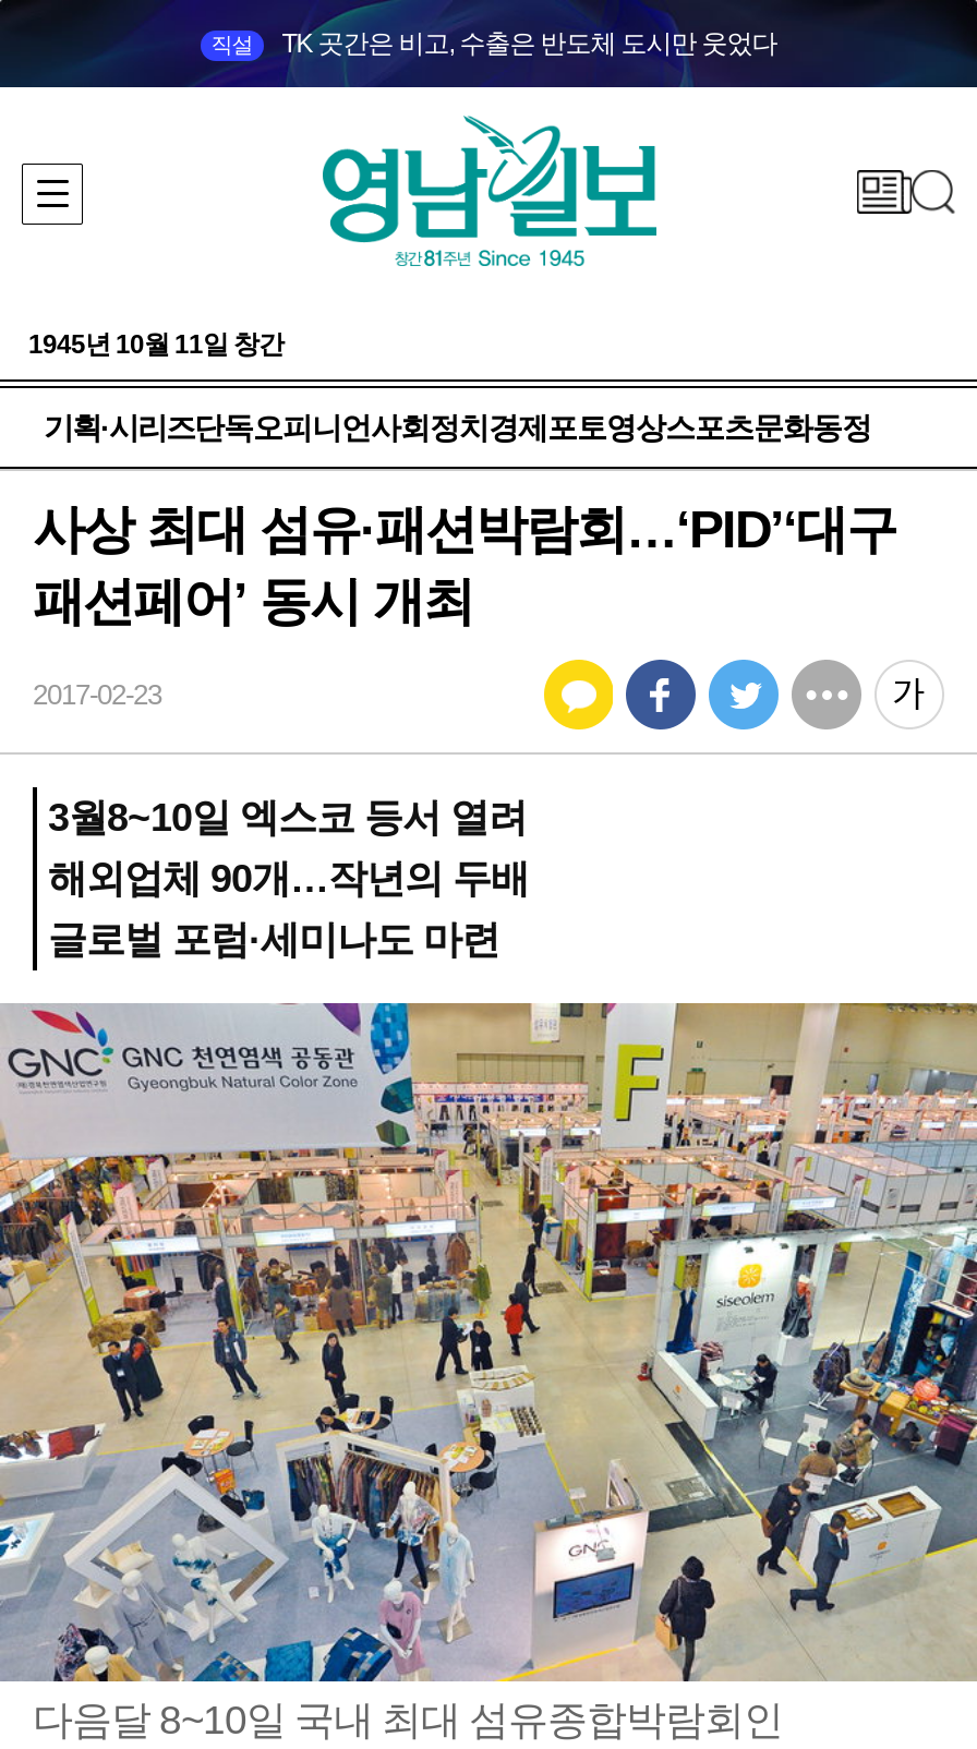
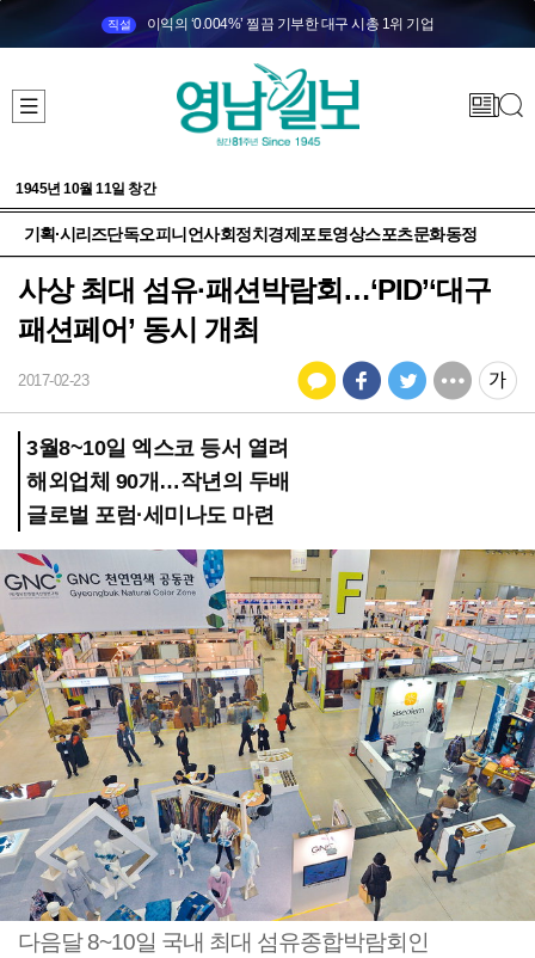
[282,28,777,59] TK 곳간은 비고, 수출은 반도체 도시만 웃었다 -> [146,16,433,32] 이익의 ‘0.004%’ 찔끔 기부한 대구 시총 1위 기업

